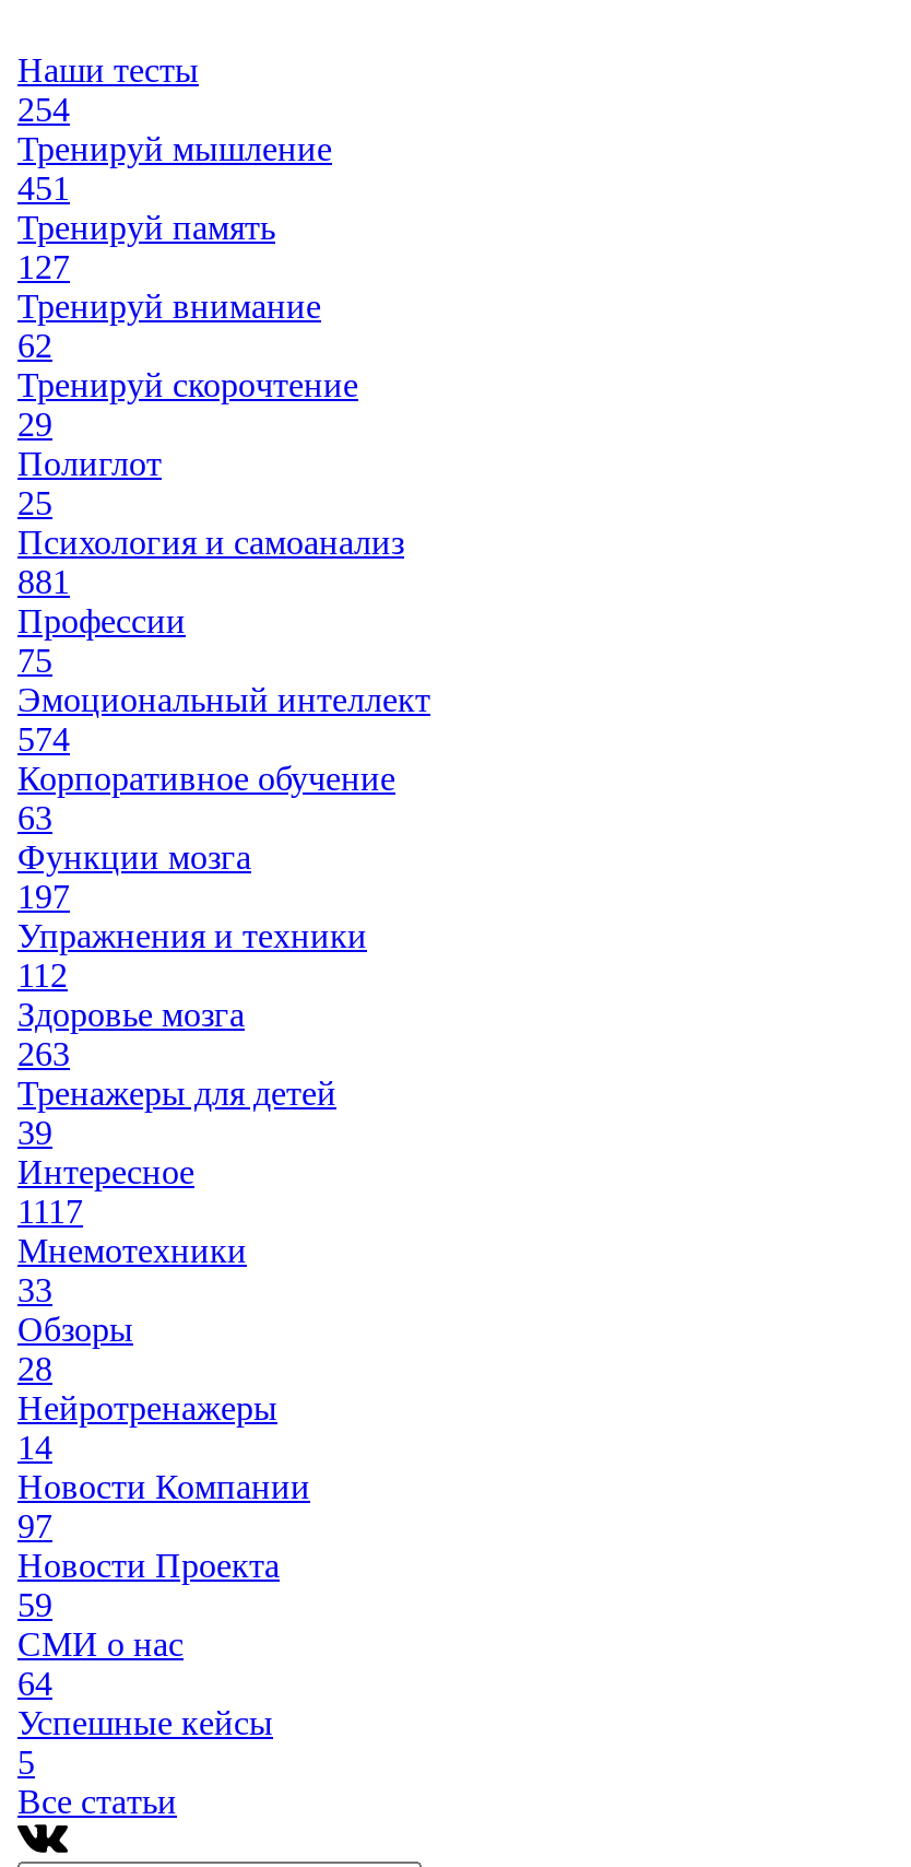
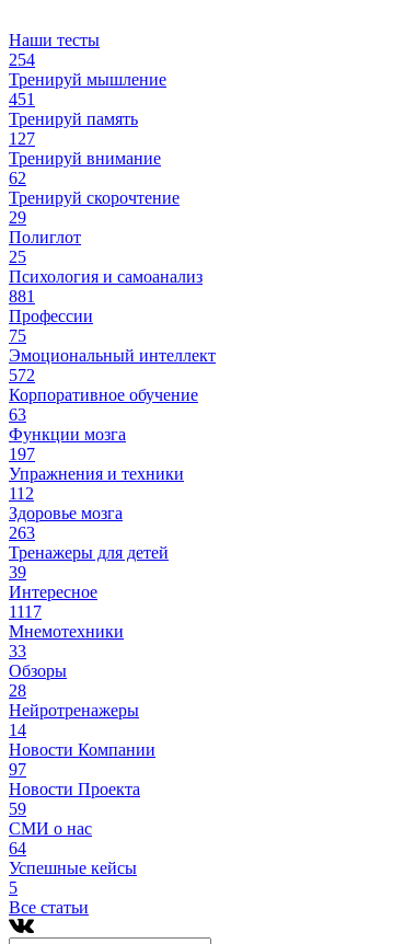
[17,721,70,758] 574 -> [9,366,35,385] 572

